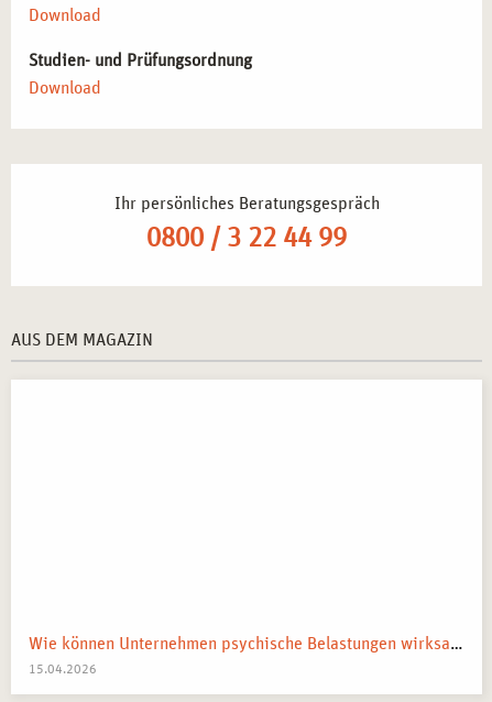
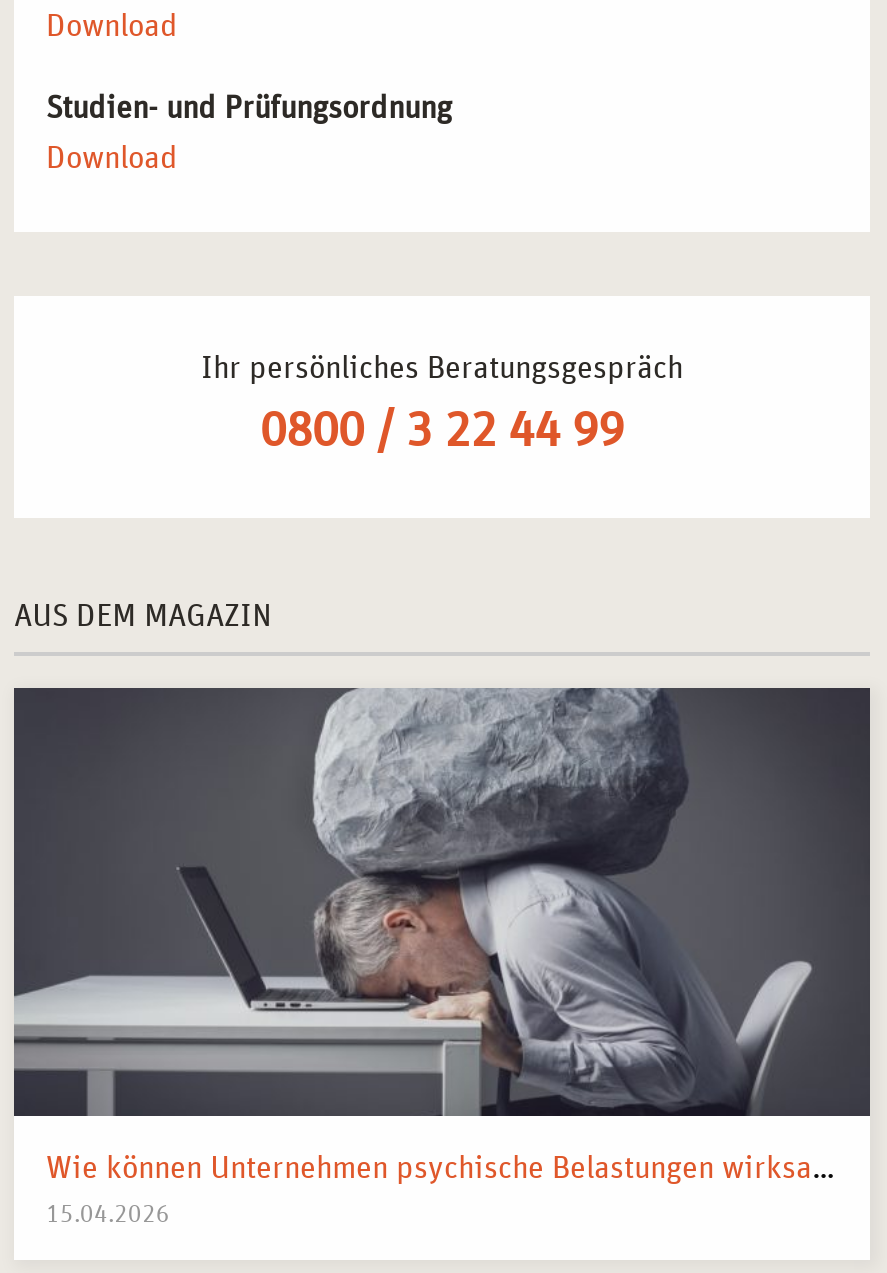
none -> [12,686,872,1118] [image]

